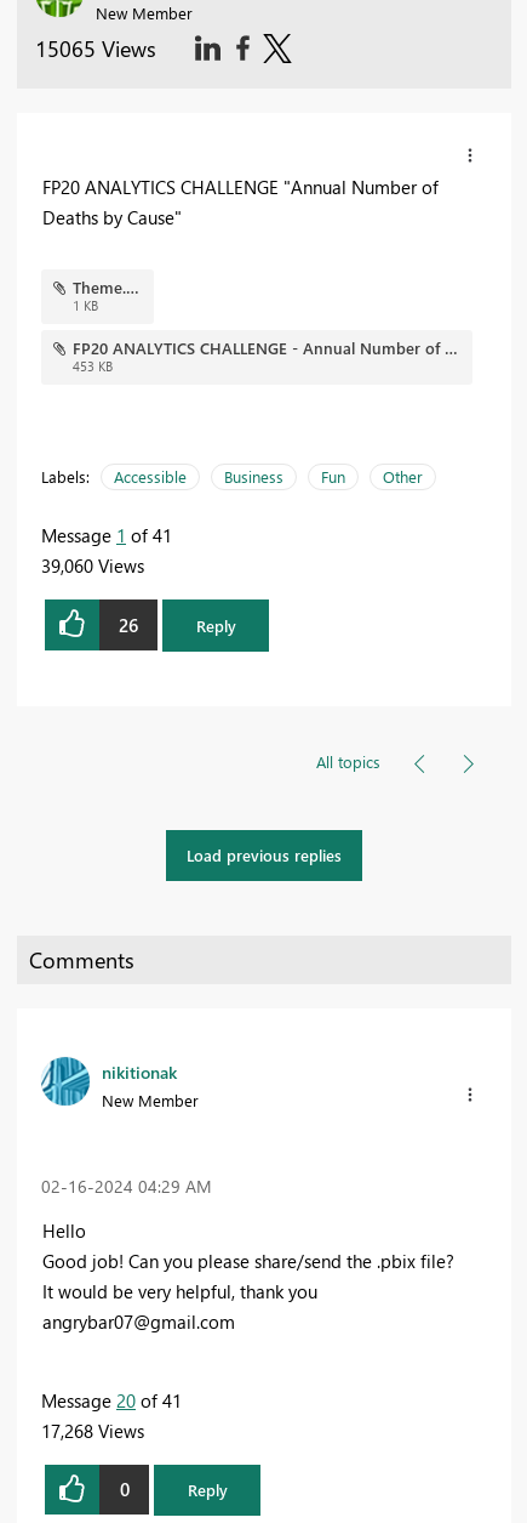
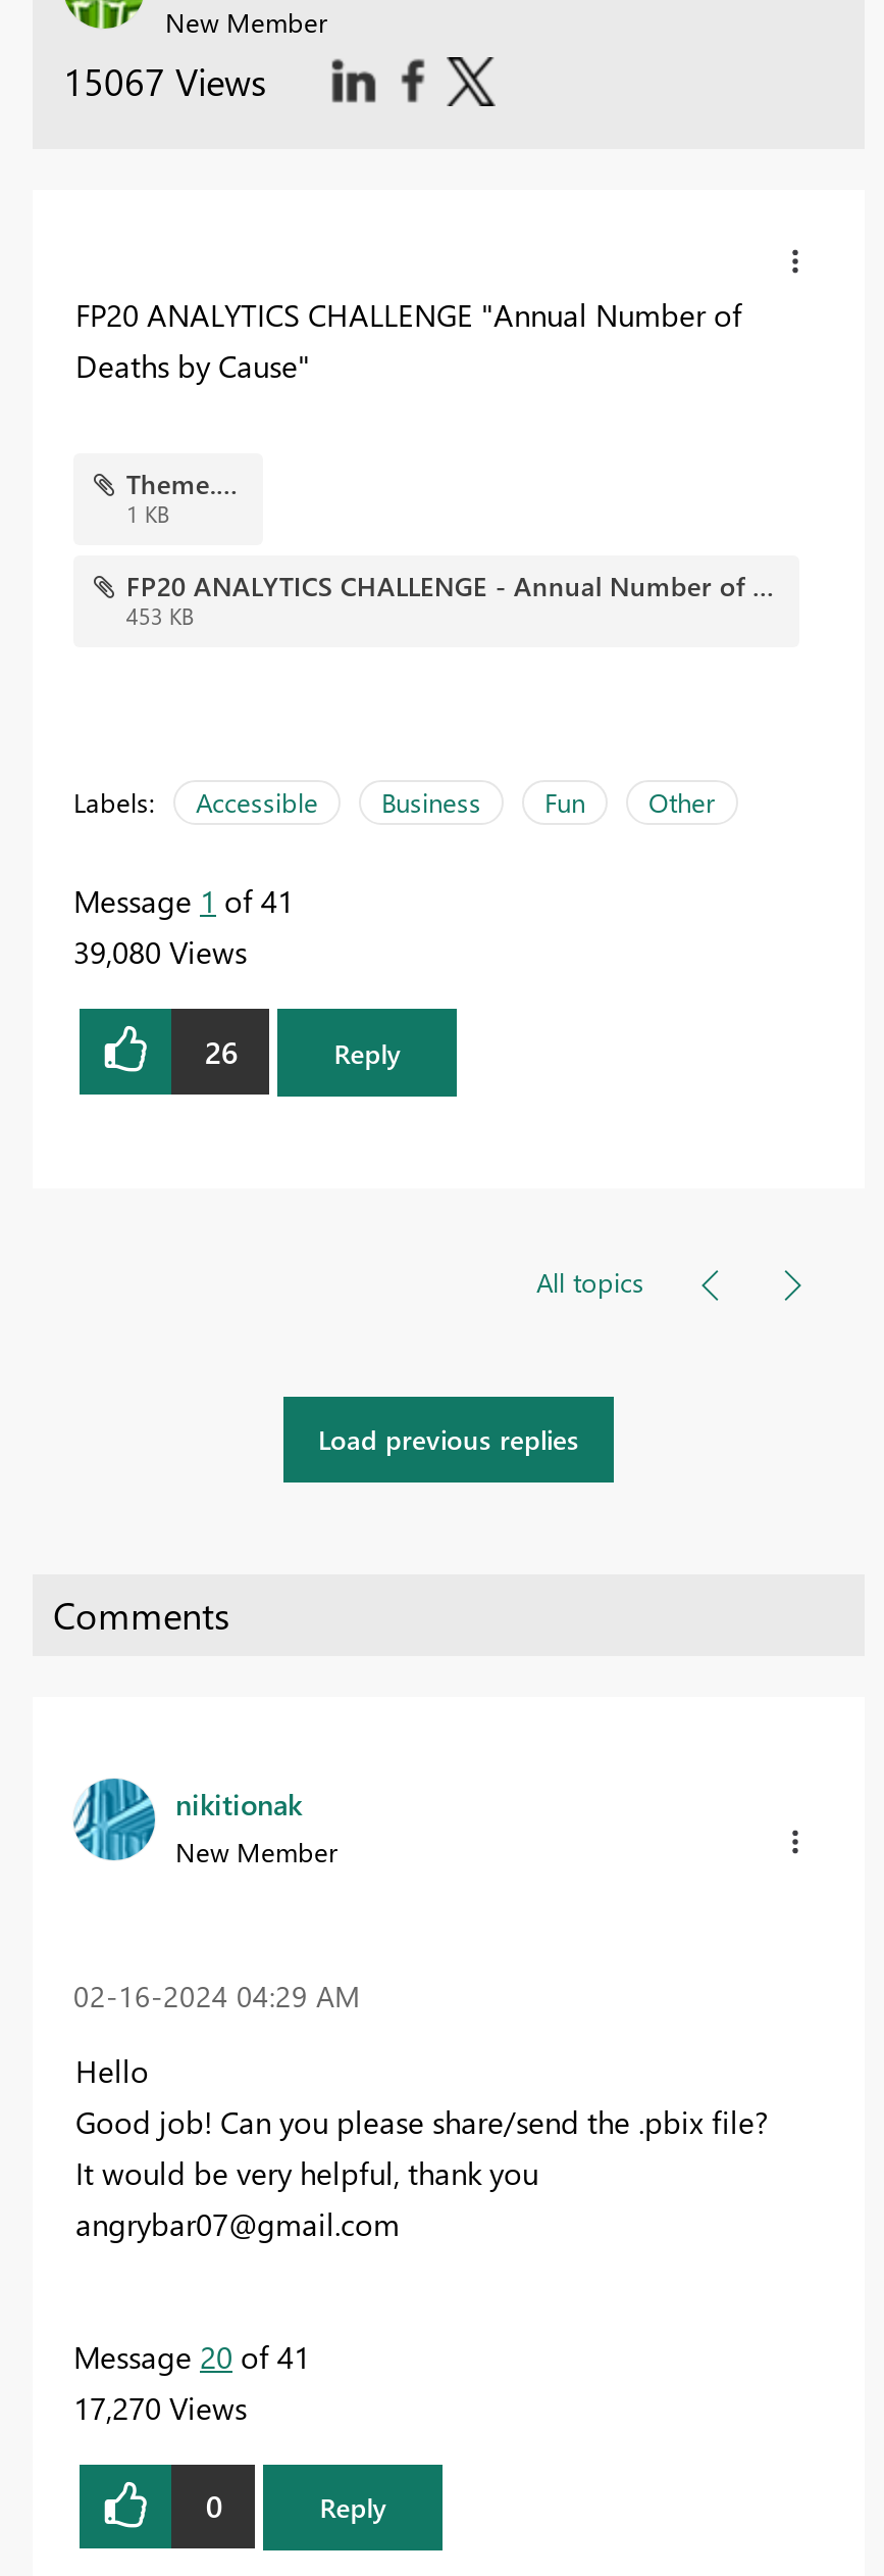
[35,34,156,63] 15065 Views -> [63,58,267,107] 15067 Views
[41,554,144,578] 39,060 Views -> [73,932,247,973] 39,080 Views
[41,1419,144,1443] 17,268 Views -> [73,2387,247,2428] 17,270 Views

